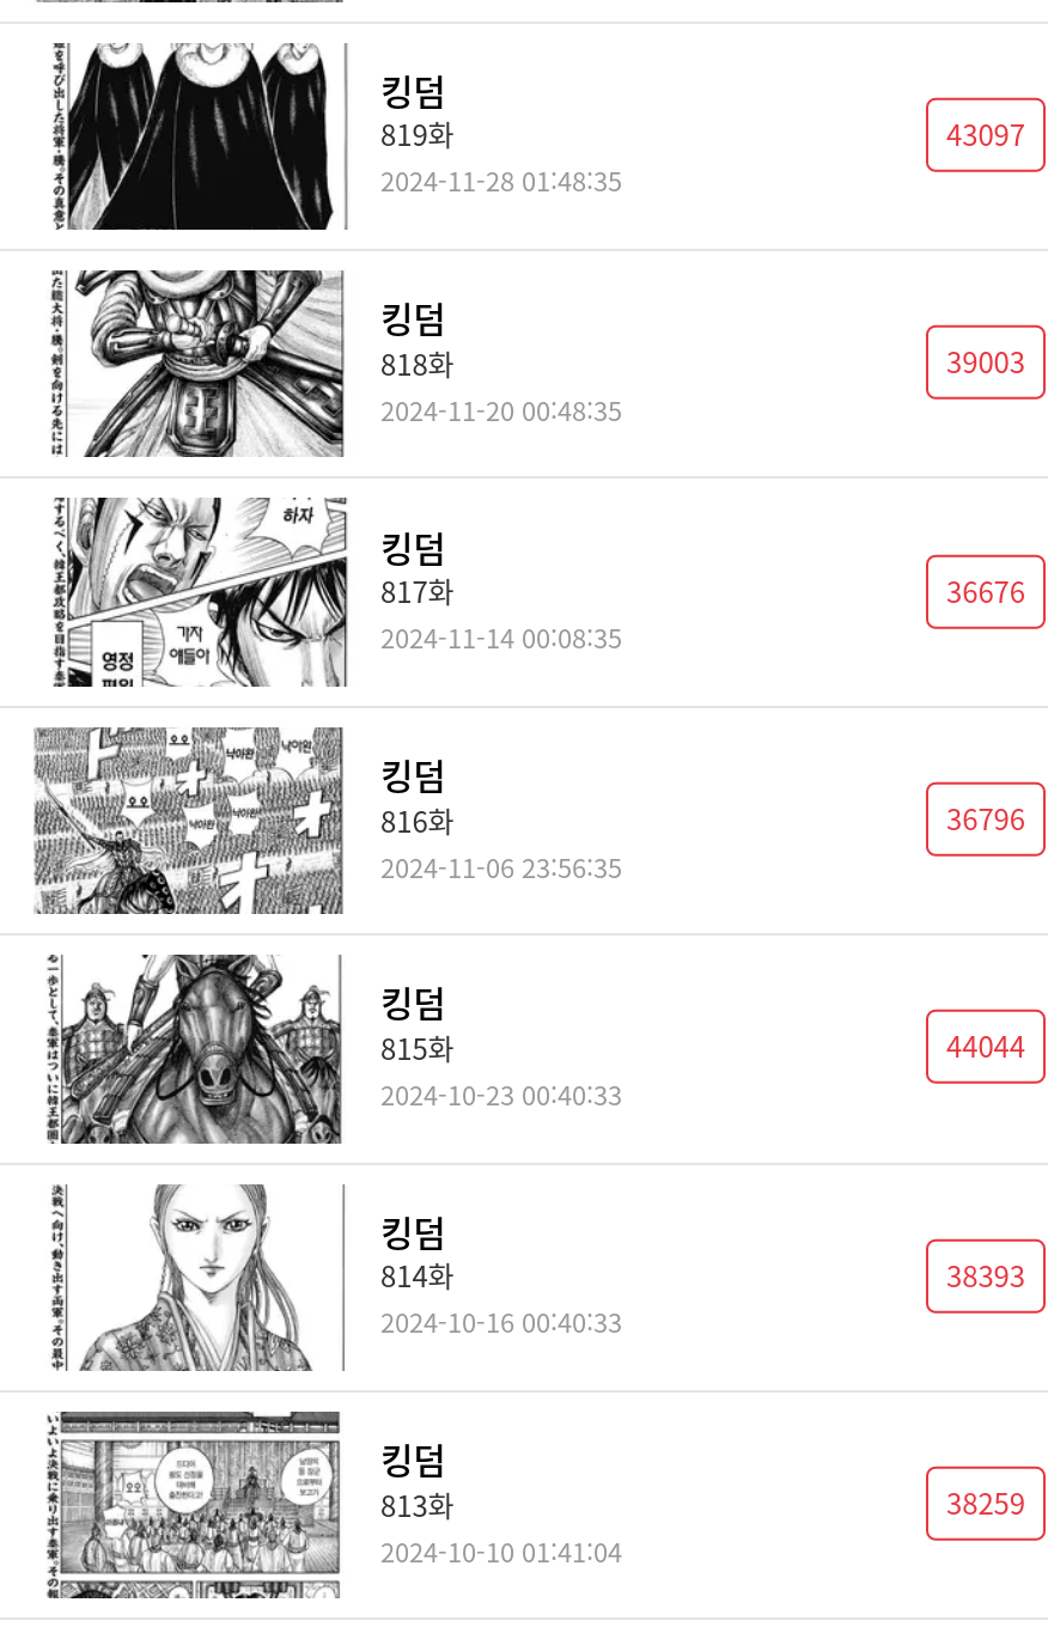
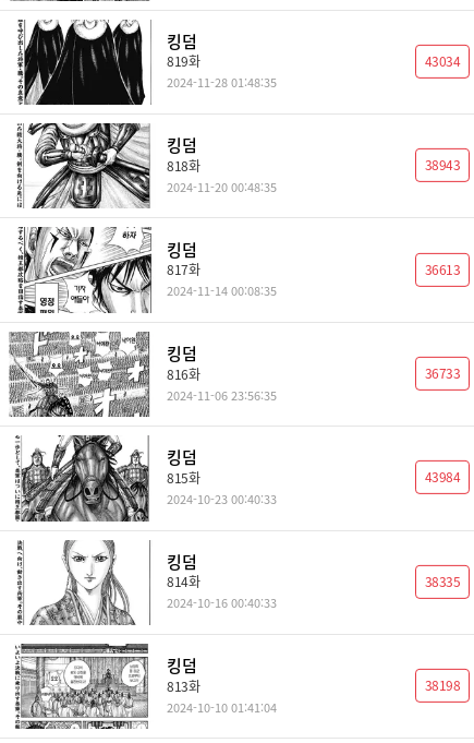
[946,112,1025,155] 43097 -> [424,51,460,71] 43034
[946,340,1025,383] 39003 -> [424,155,460,175] 38943
[946,568,1025,612] 36676 -> [424,259,460,279] 36613
[946,797,1025,840] 36796 -> [424,363,460,383] 36733
[946,1025,1025,1068] 44044 -> [424,467,460,487] 43984
[946,1253,1025,1296] 38393 -> [424,571,460,591] 38335
[946,1481,1025,1524] 38259 -> [424,675,460,695] 38198

